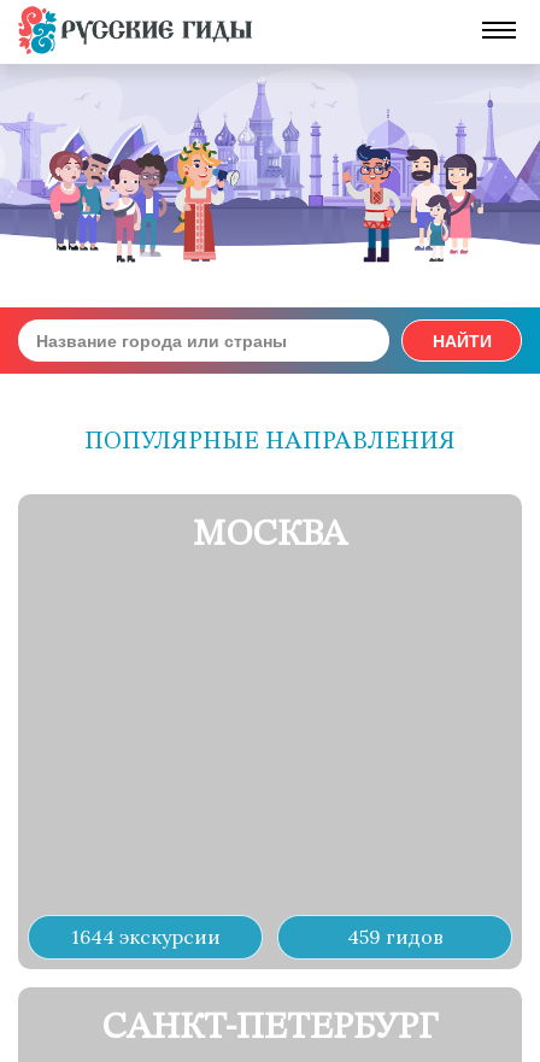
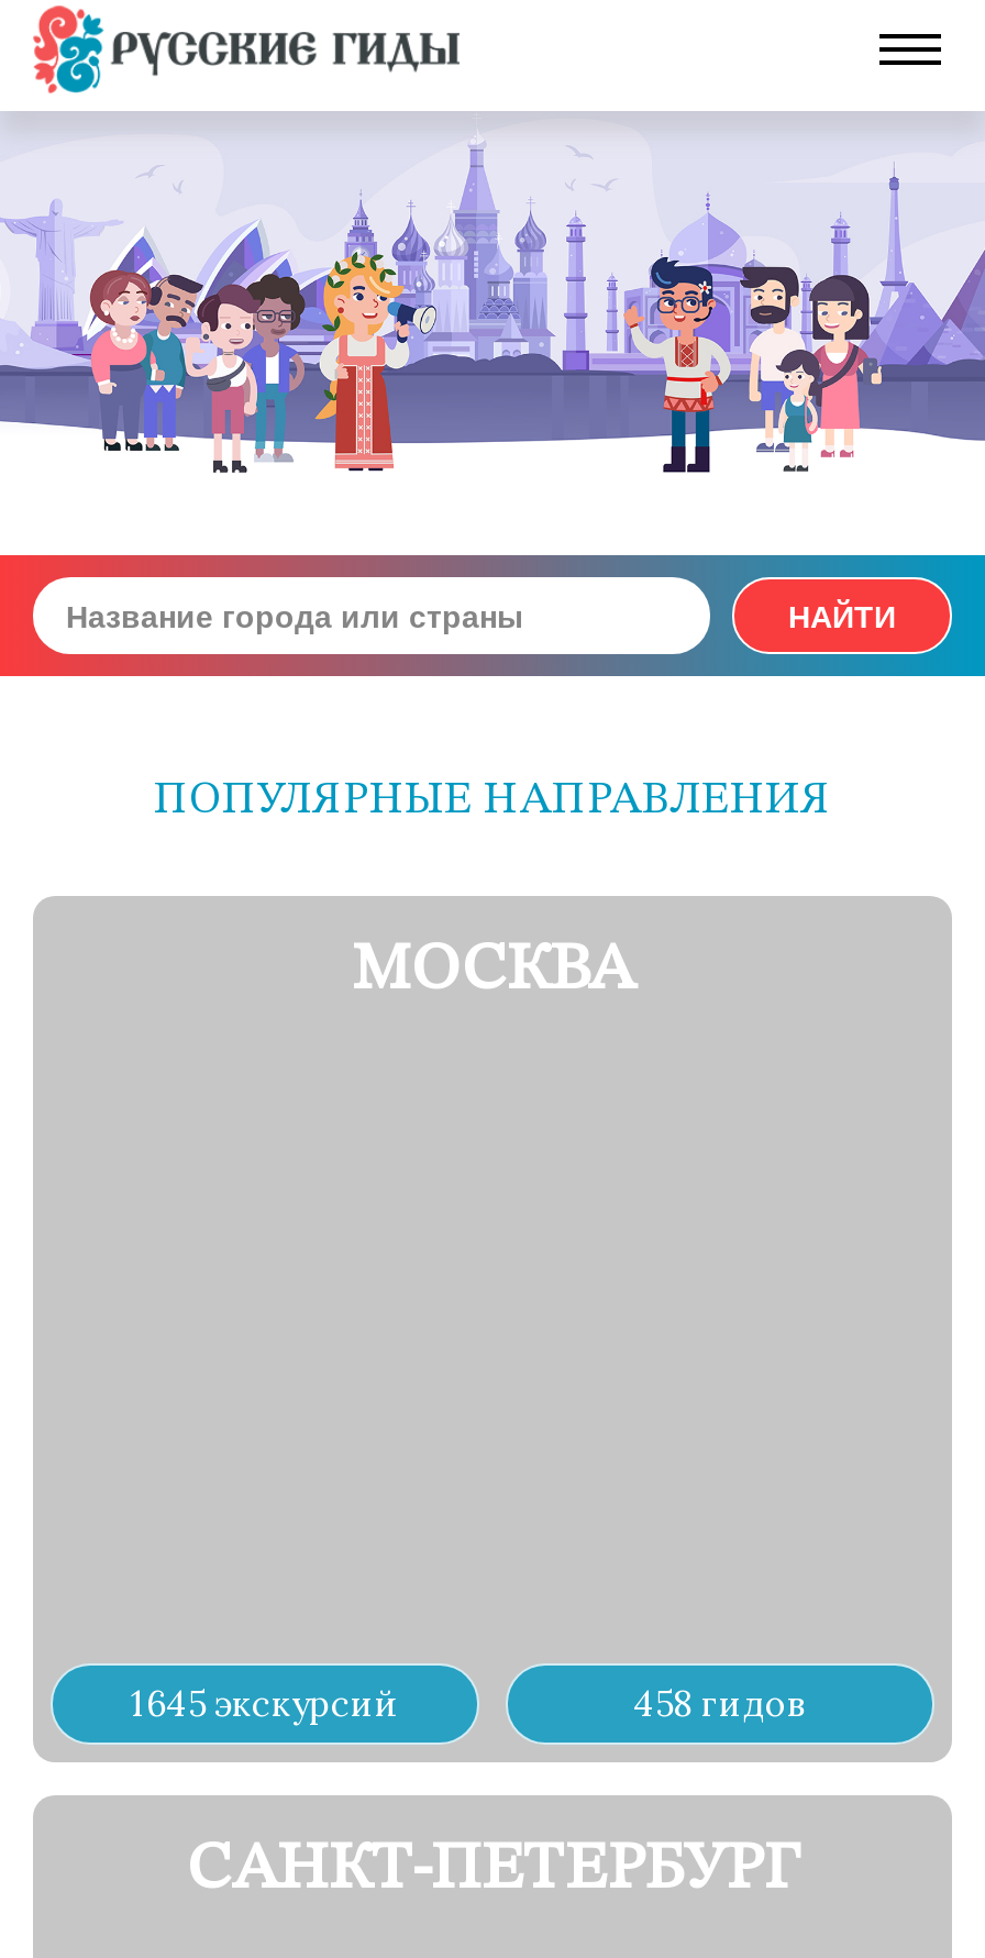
[71,925,443,949] 1644 экскурсии | 459 гидов -> [131,1681,807,1725] 1645 экскурсий | 458 гидов

